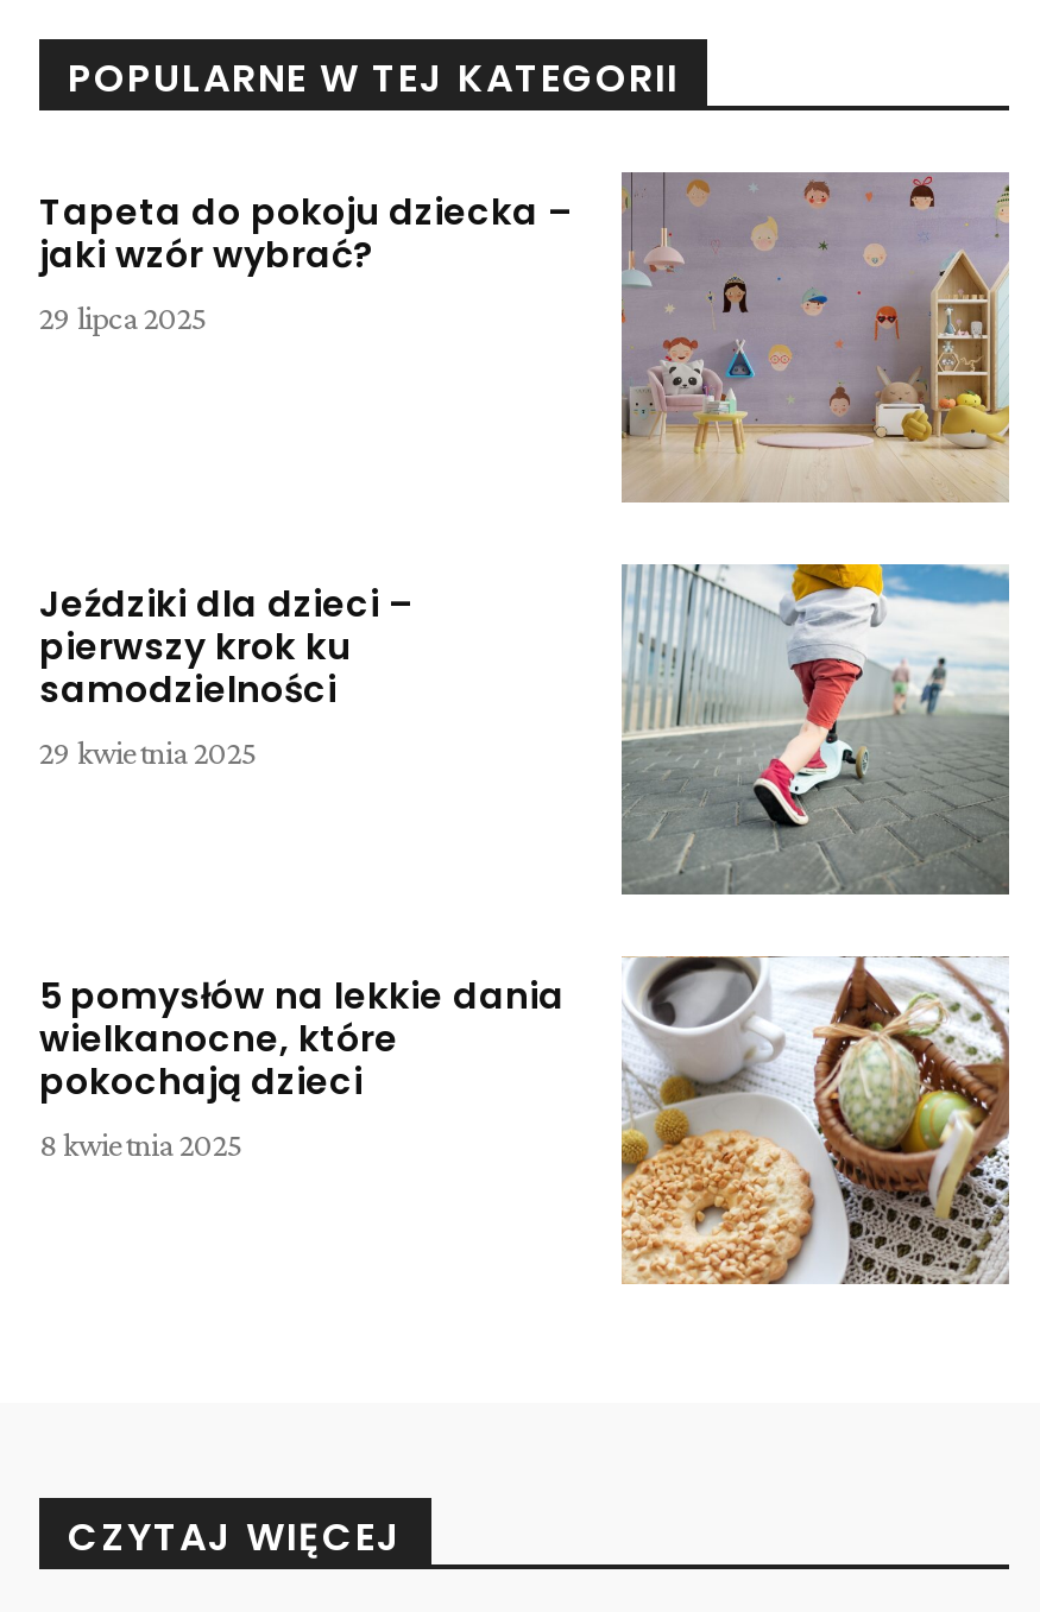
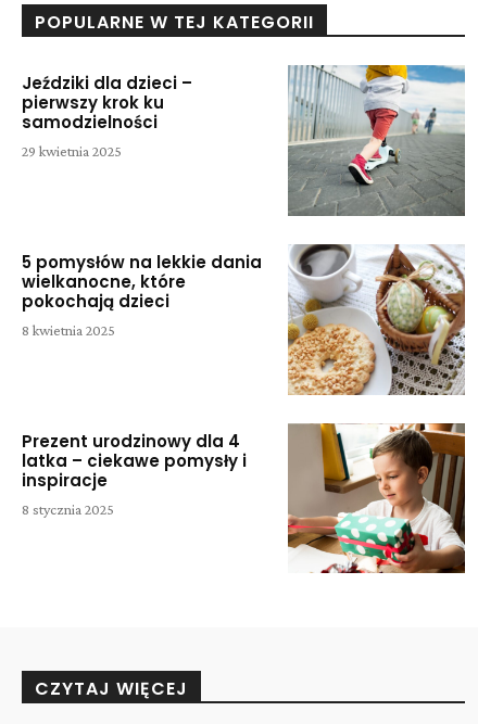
[39,170,1011,500] [image] | Tapeta do pokoju dziecka – | jaki wzór wybrać? | 29 lipca 2025 -> none
moved [39,560,1011,1162] -> [22,63,466,338]: [image] | Jeździki dla dzieci – | pierwszy krok ku | ... | pokochają dzieci | 8 kwietnia 2025
none -> [22,422,466,574] [image] | Prezent urodzinowy dla 4 | latka – ciekawe pomysły i | inspiracje | 8 stycznia 2025

